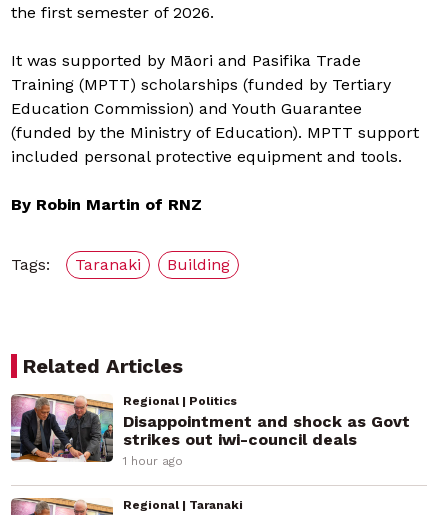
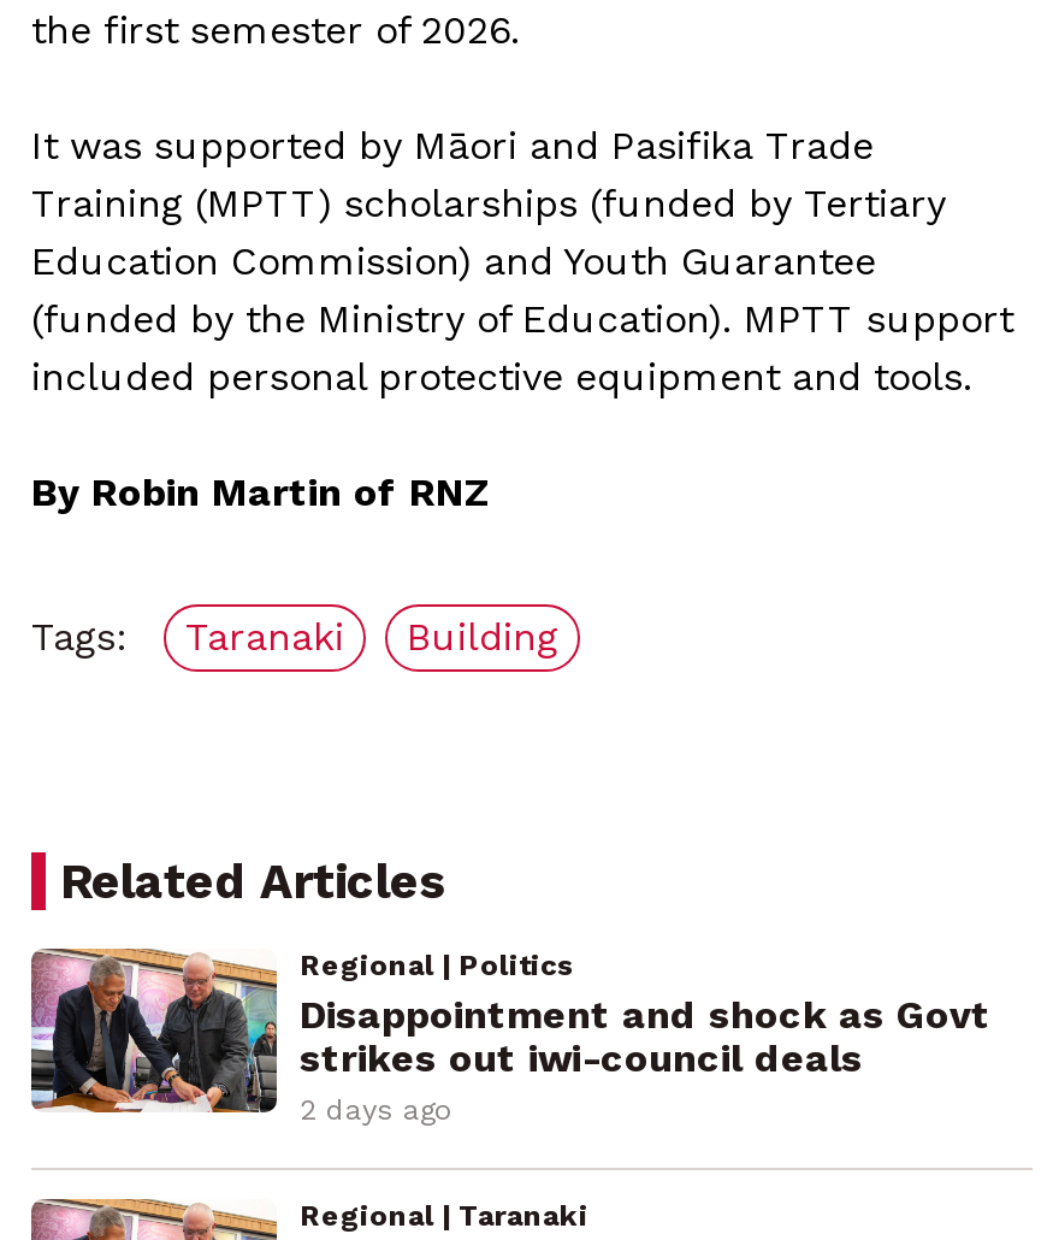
[122,454,182,468] 1 hour ago -> [300,1093,454,1127] 2 days ago

